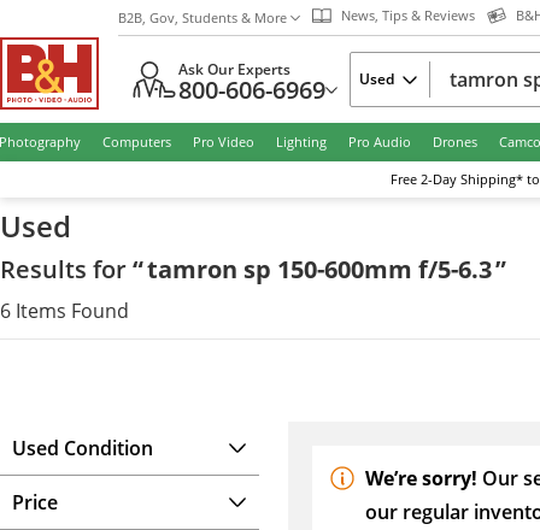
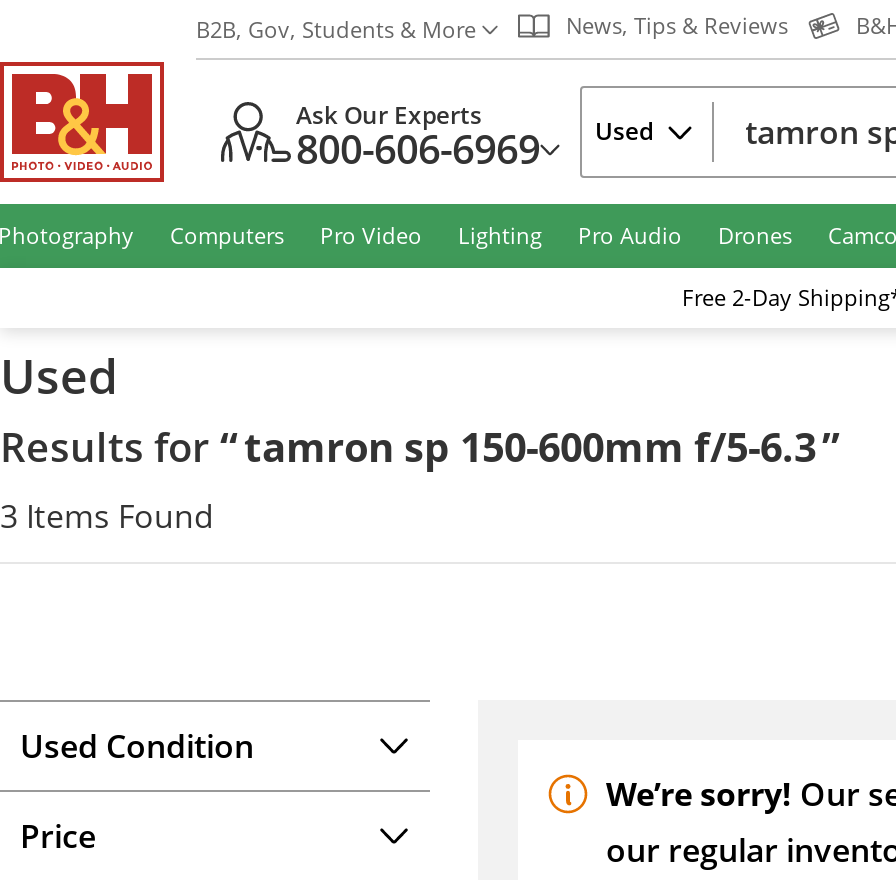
[0,298,129,324] 6 Items Found -> [0,494,214,538] 3 Items Found

